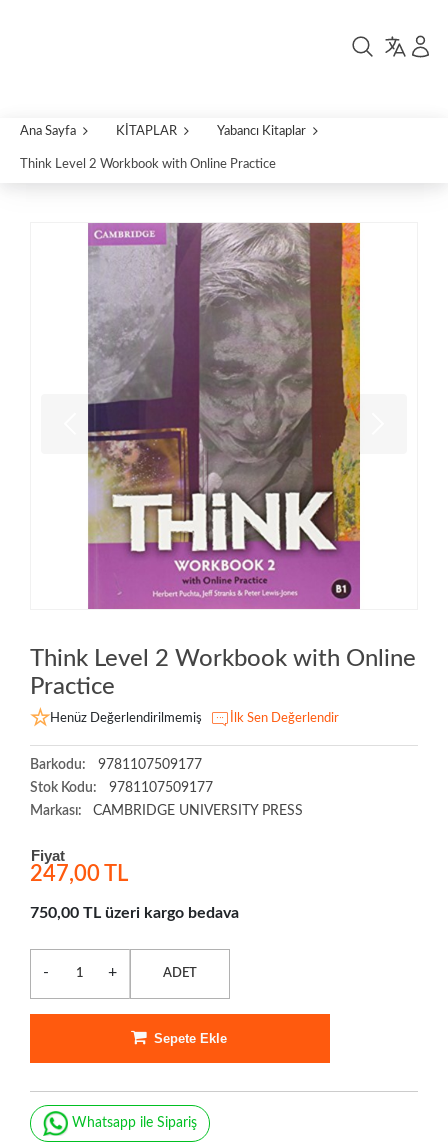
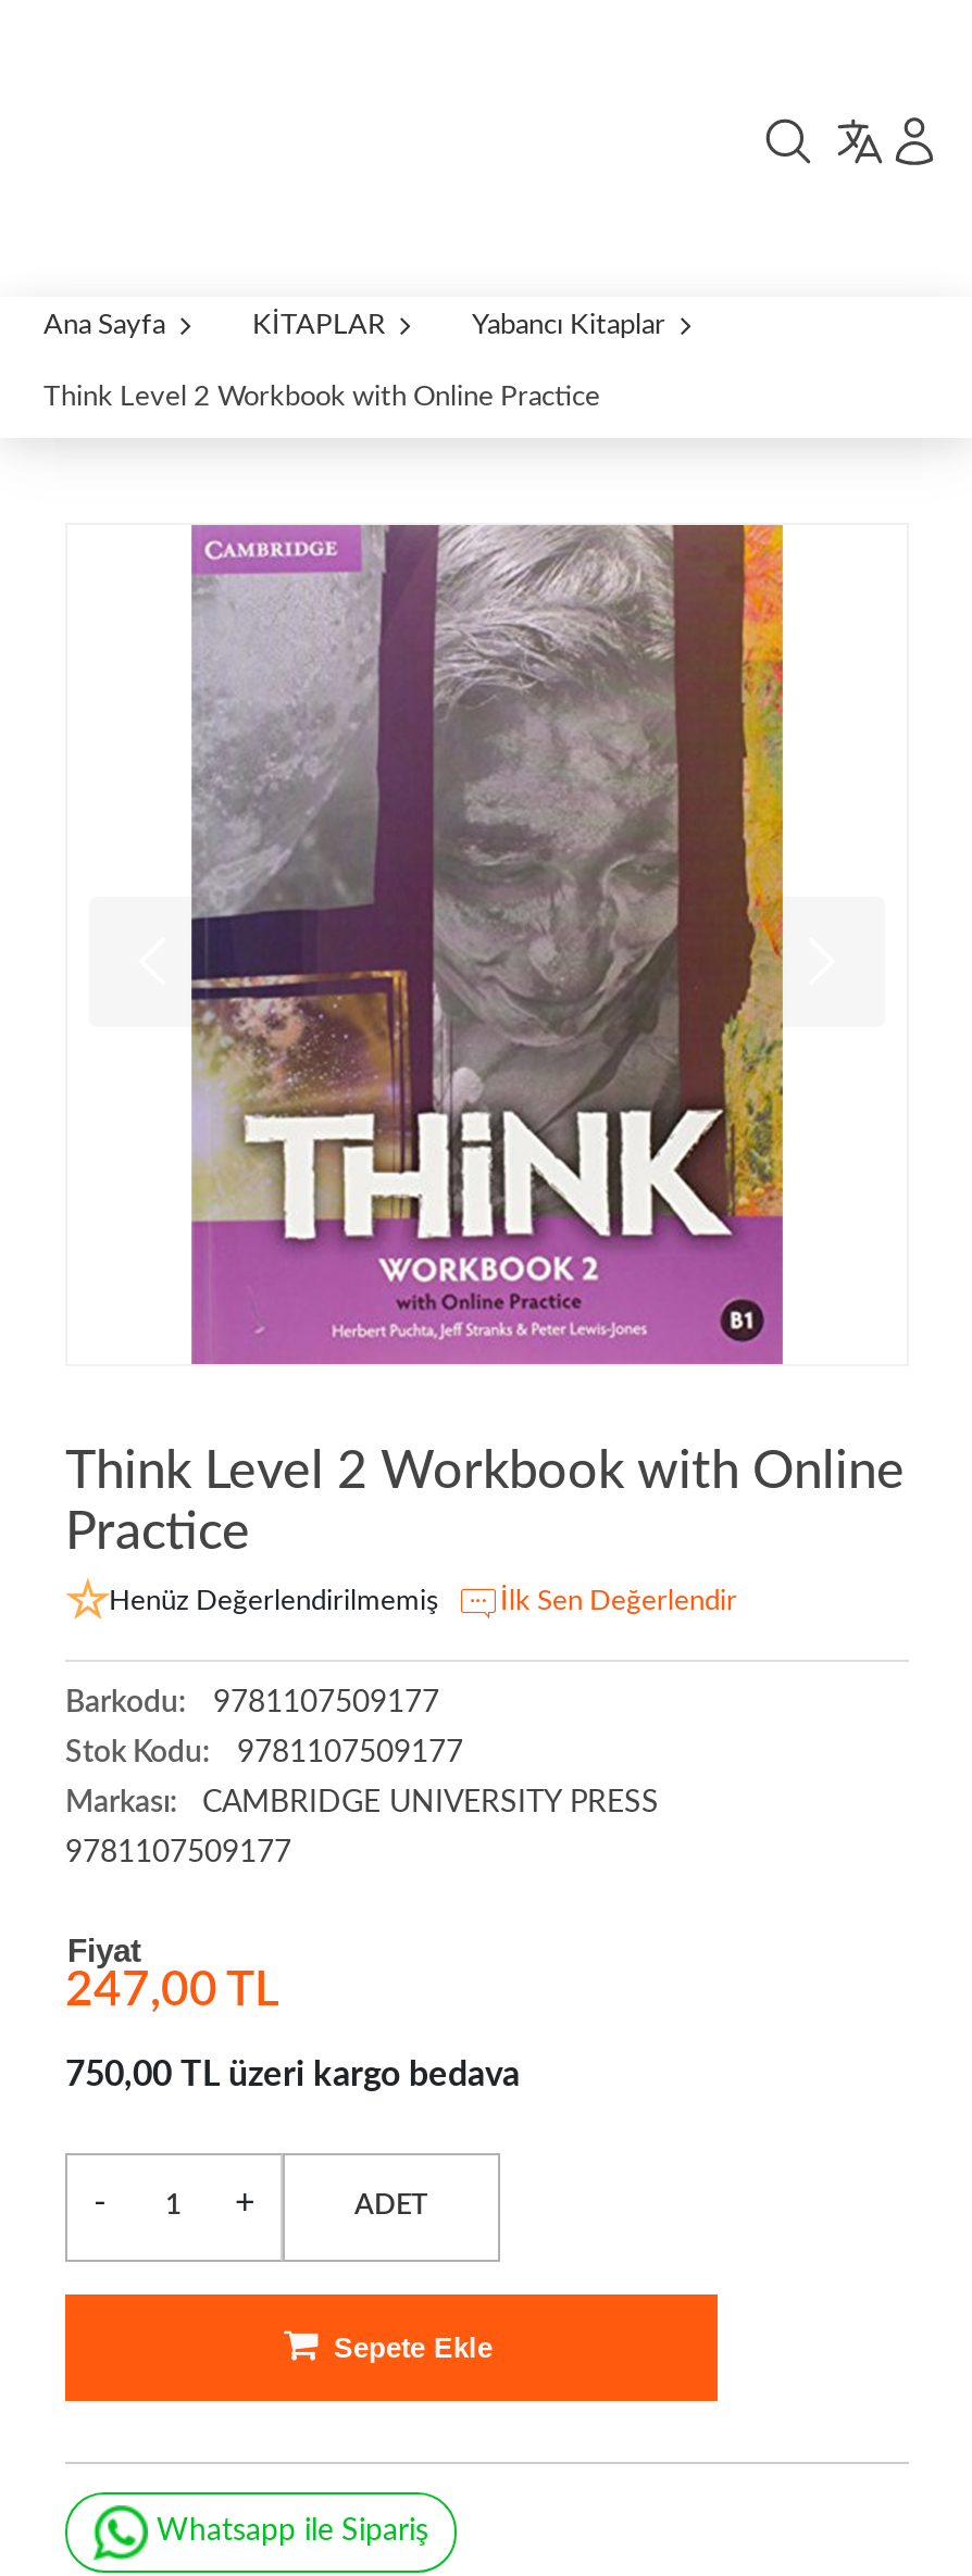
none -> [65,1837,291,1868] 9781107509177

